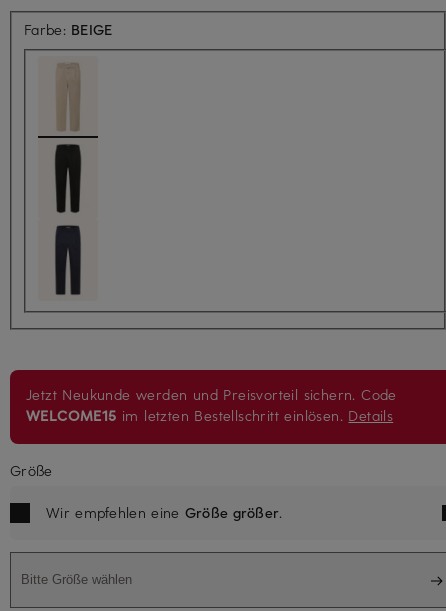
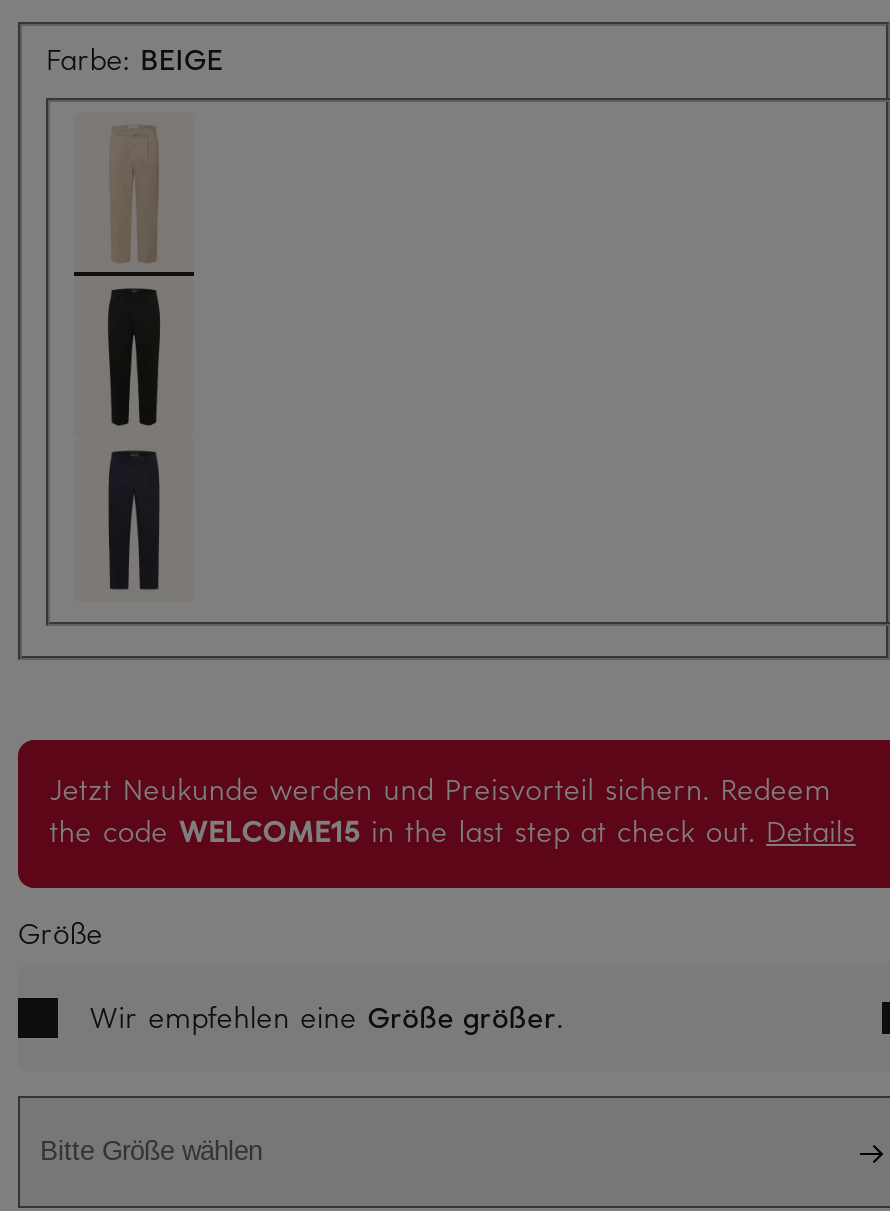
[26,385,397,425] Jetzt Neukunde werden und Preisvorteil sichern. Code | WELCOME15 im letzten Bestellschritt einlösen. Details -> [50,770,856,850] Jetzt Neukunde werden und Preisvorteil sichern. Redeem | the code WELCOME15 in the last step at check out. Details

